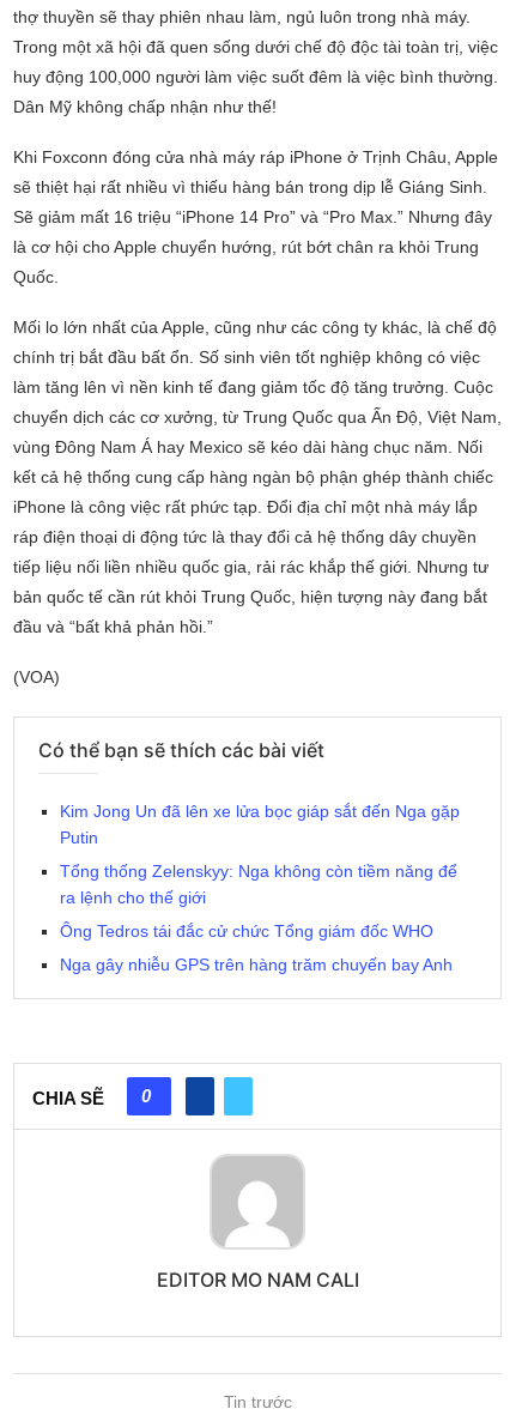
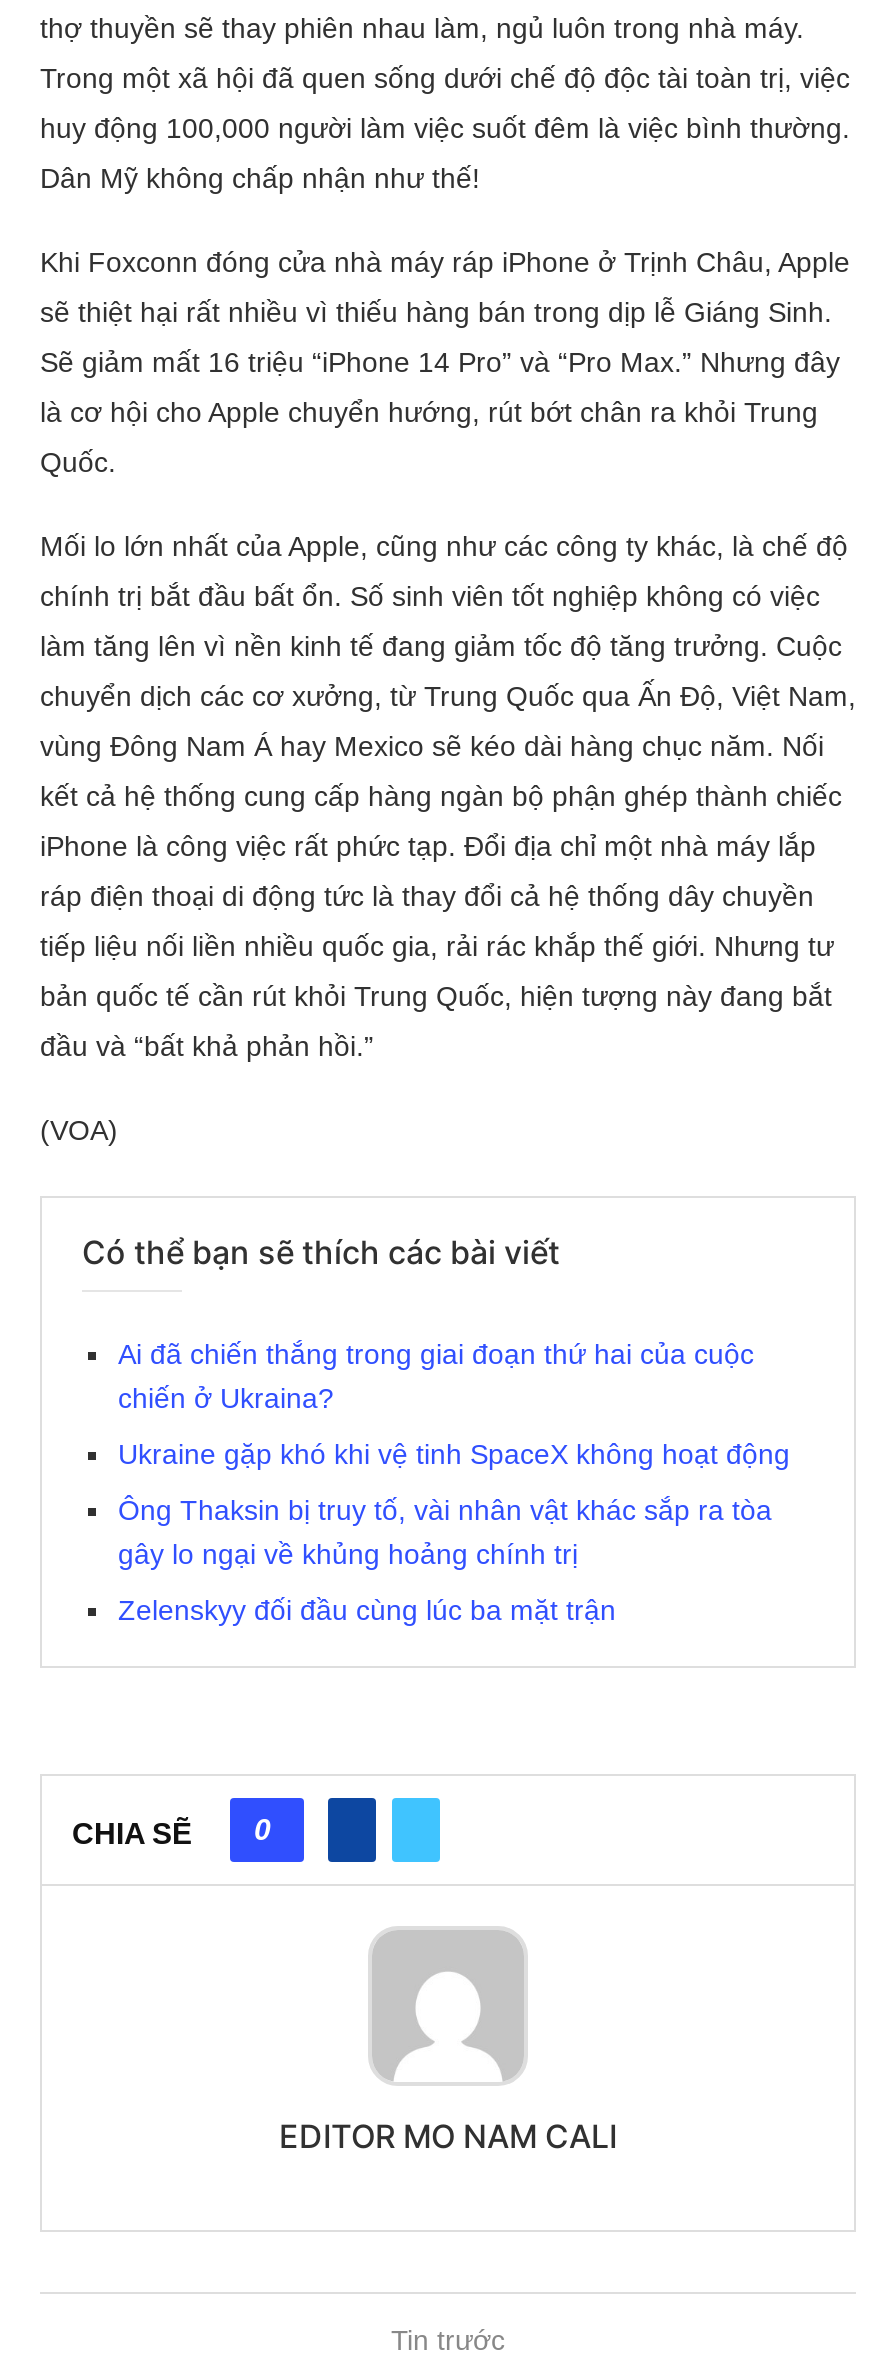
[60,801,460,846] Kim Jong Un đã lên xe lửa bọc giáp sắt đến Nga gặp | Putin -> [118,1337,754,1413] Ai đã chiến thắng trong giai đoạn thứ hai của cuộc | chiến ở Ukraina?
[60,861,457,906] Tổng thống Zelenskyy: Nga không còn tiềm năng để | ra lệnh cho thế giới -> [118,1437,790,1469] Ukraine gặp khó khi vệ tinh SpaceX không hoạt động
[60,921,433,940] Ông Tedros tái đắc cử chức Tổng giám đốc WHO -> [118,1493,772,1569] Ông Thaksin bị truy tố, vài nhân vật khác sắp ra tòa | gây lo ngại về khủng hoảng chính trị
[60,954,453,973] Nga gây nhiễu GPS trên hàng trăm chuyến bay Anh -> [118,1593,616,1625] Zelenskyy đối đầu cùng lúc ba mặt trận

